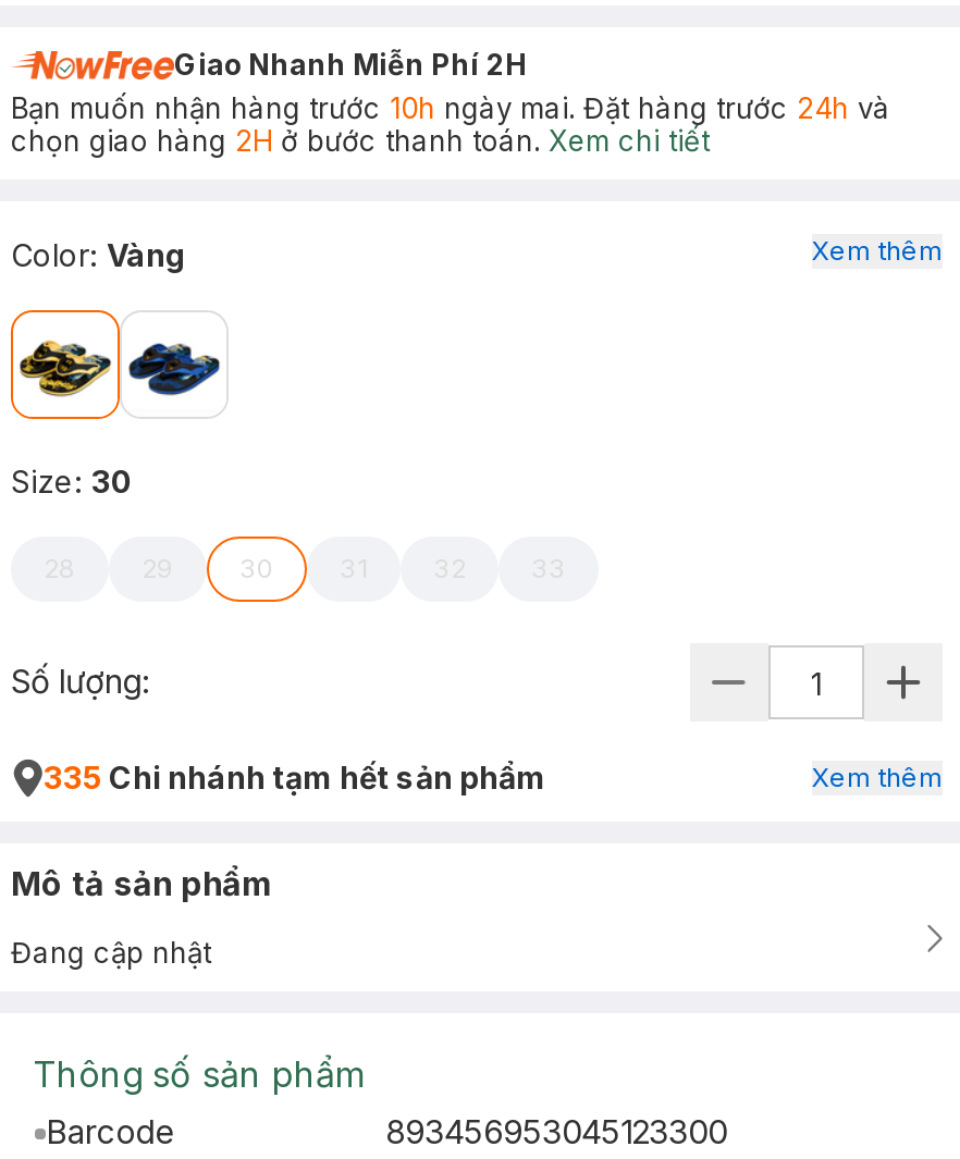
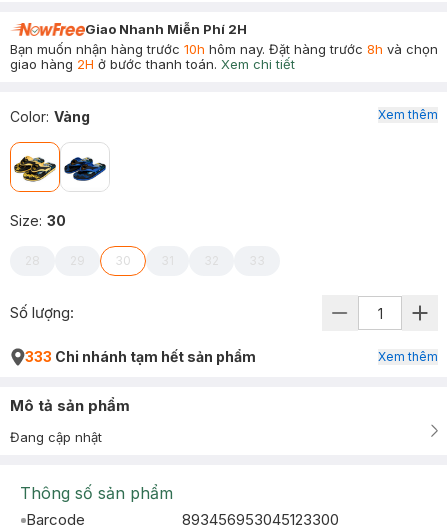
[11,90,890,158] Bạn muốn nhận hàng trước 10h ngày mai. Đặt hàng trước 24h và | chọn giao hàng 2H ở bước thanh toán. Xem chi tiết -> [10,41,438,72] Bạn muốn nhận hàng trước 10h hôm nay. Đặt hàng trước 8h và chọn | giao hàng 2H ở bước thanh toán. Xem chi tiết
[44,759,546,796] 335 Chi nhánh tạm hết sản phẩm -> [25,348,256,365] 333 Chi nhánh tạm hết sản phẩm

